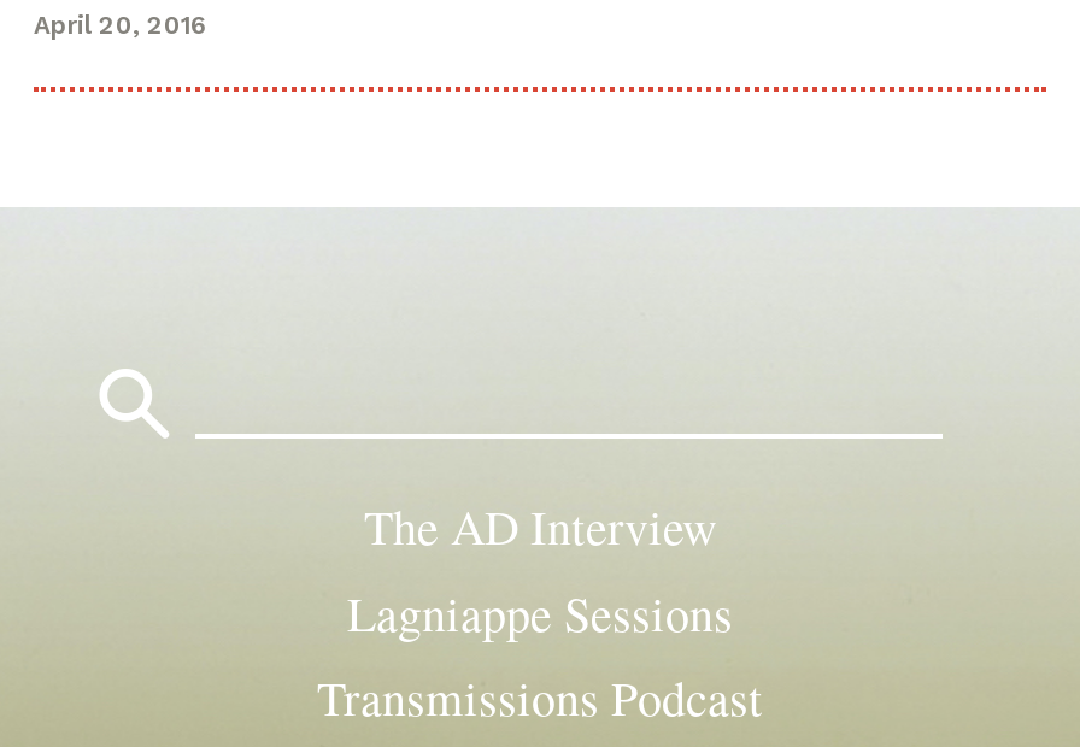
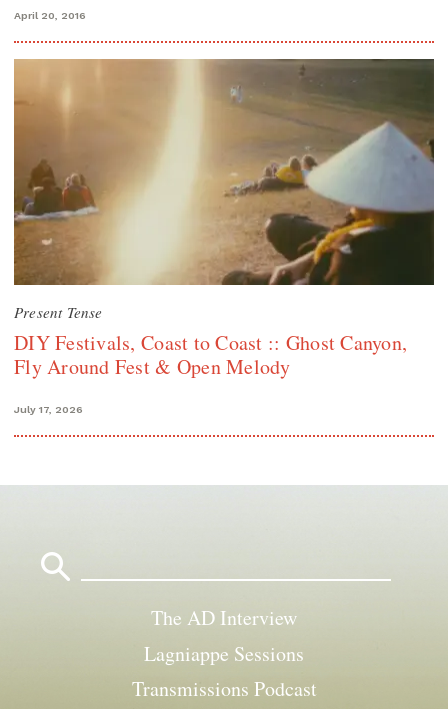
none -> [13,58,435,416] [image] | Present Tense | DIY Festivals, Coast to Coast :: Ghost Canyon, | Fly Around Fest & Open Melody | July 17, 2026

